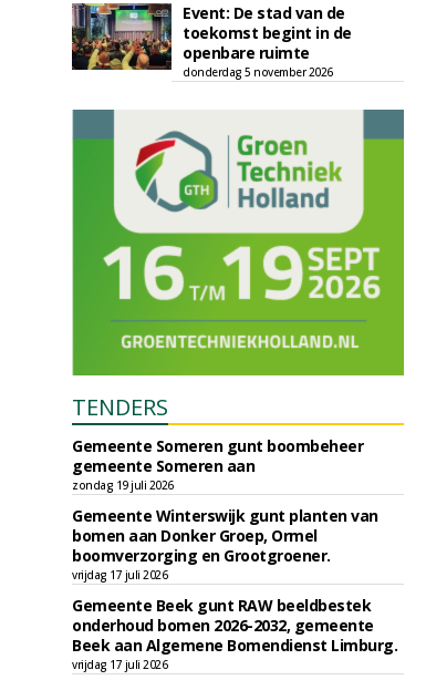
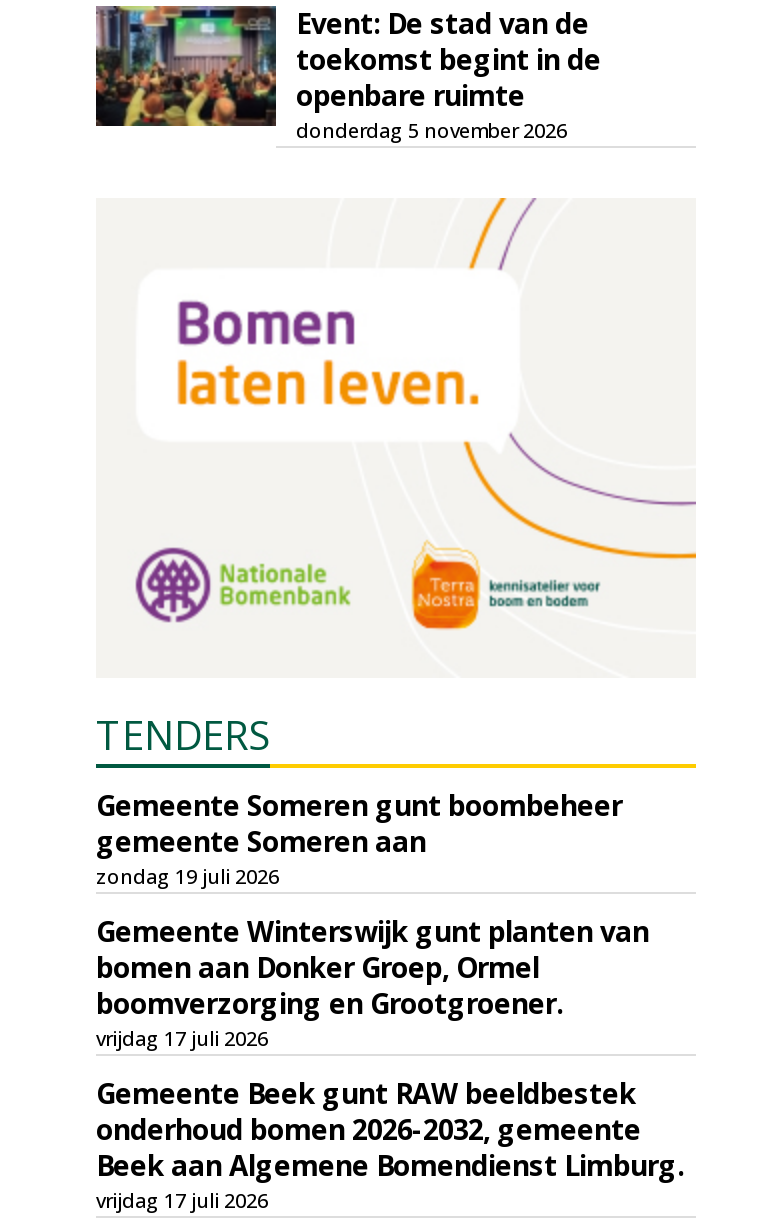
[72,109,405,377] [image] -> [98,196,698,678] [image]

